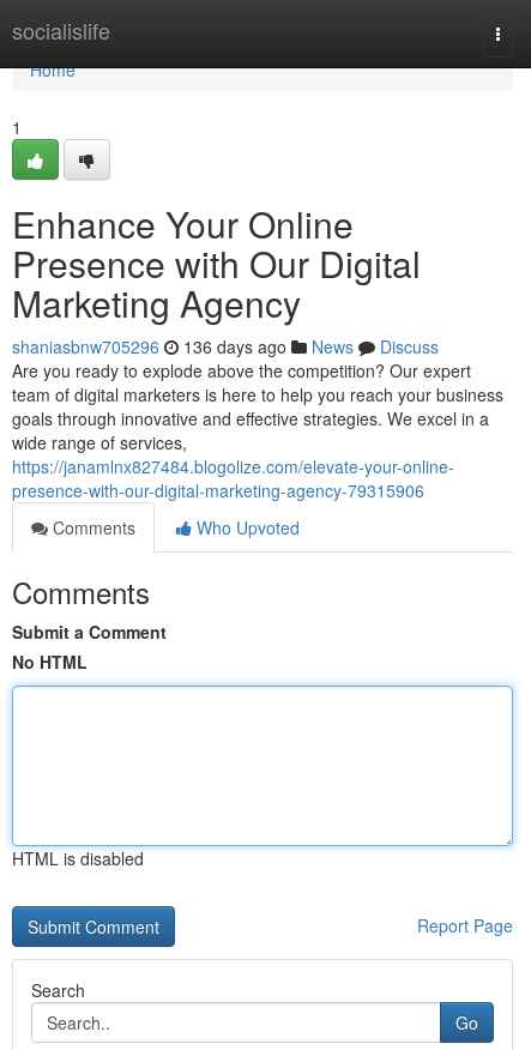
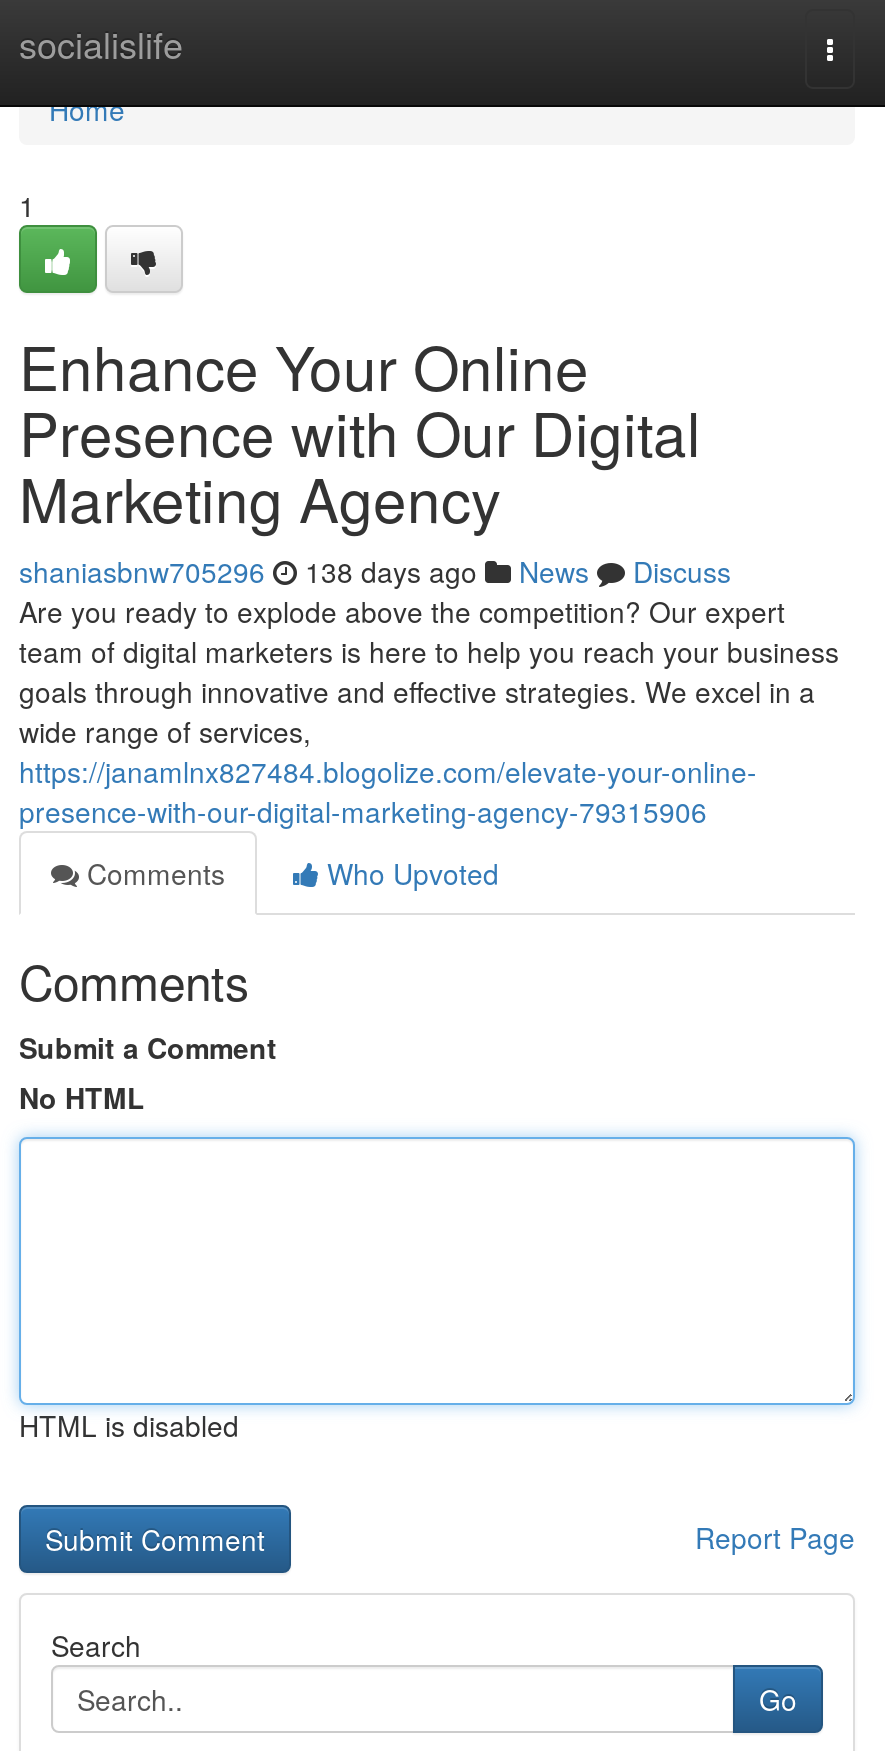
[12,334,439,358] shaniasbnw705296 136 days ago News Discuss -> [19,551,731,591] shaniasbnw705296 138 days ago News Discuss

